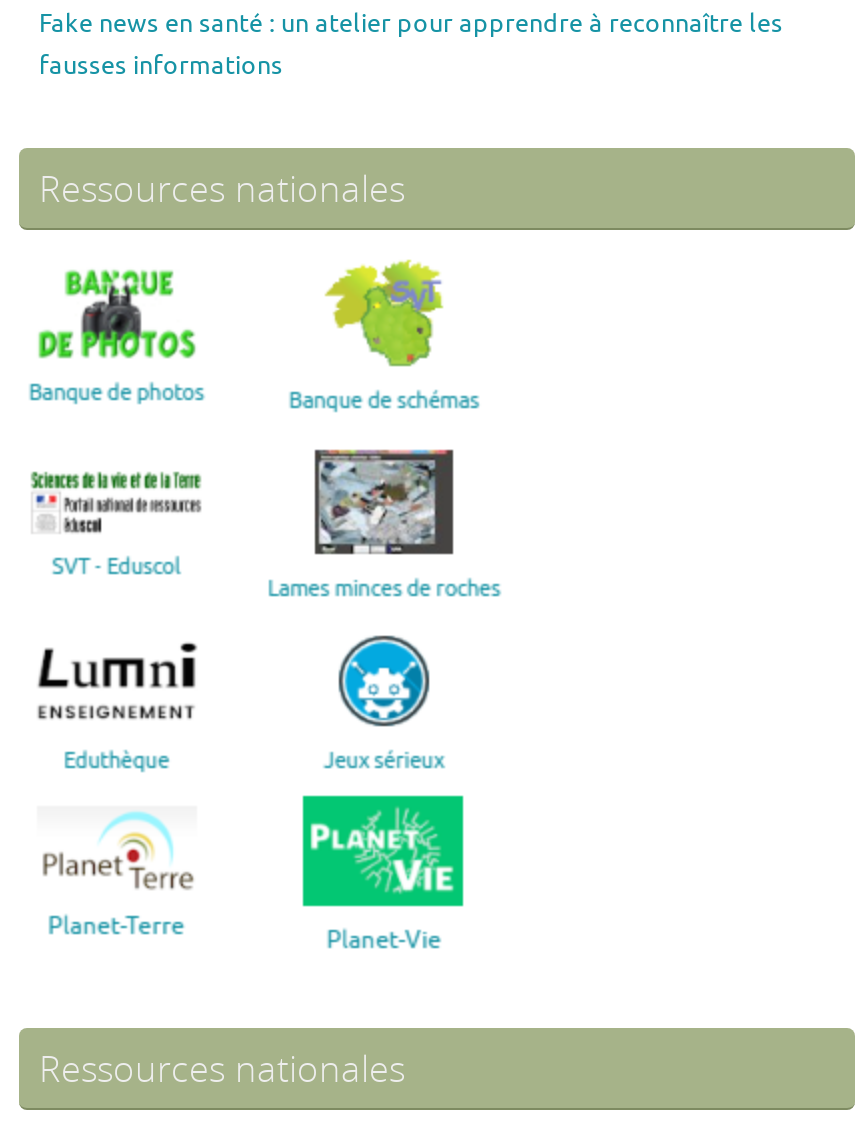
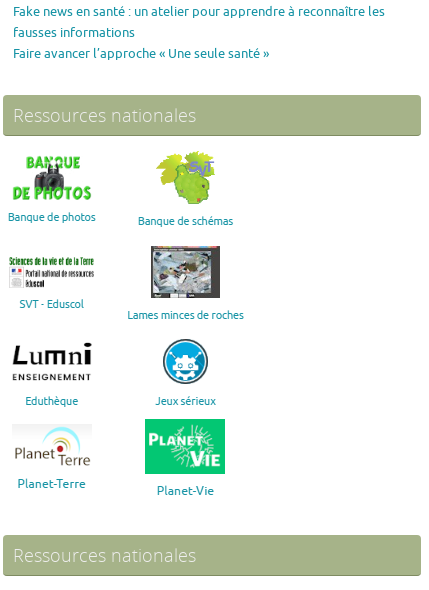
none -> [13,46,269,62] Faire avancer l’approche « Une seule santé »

